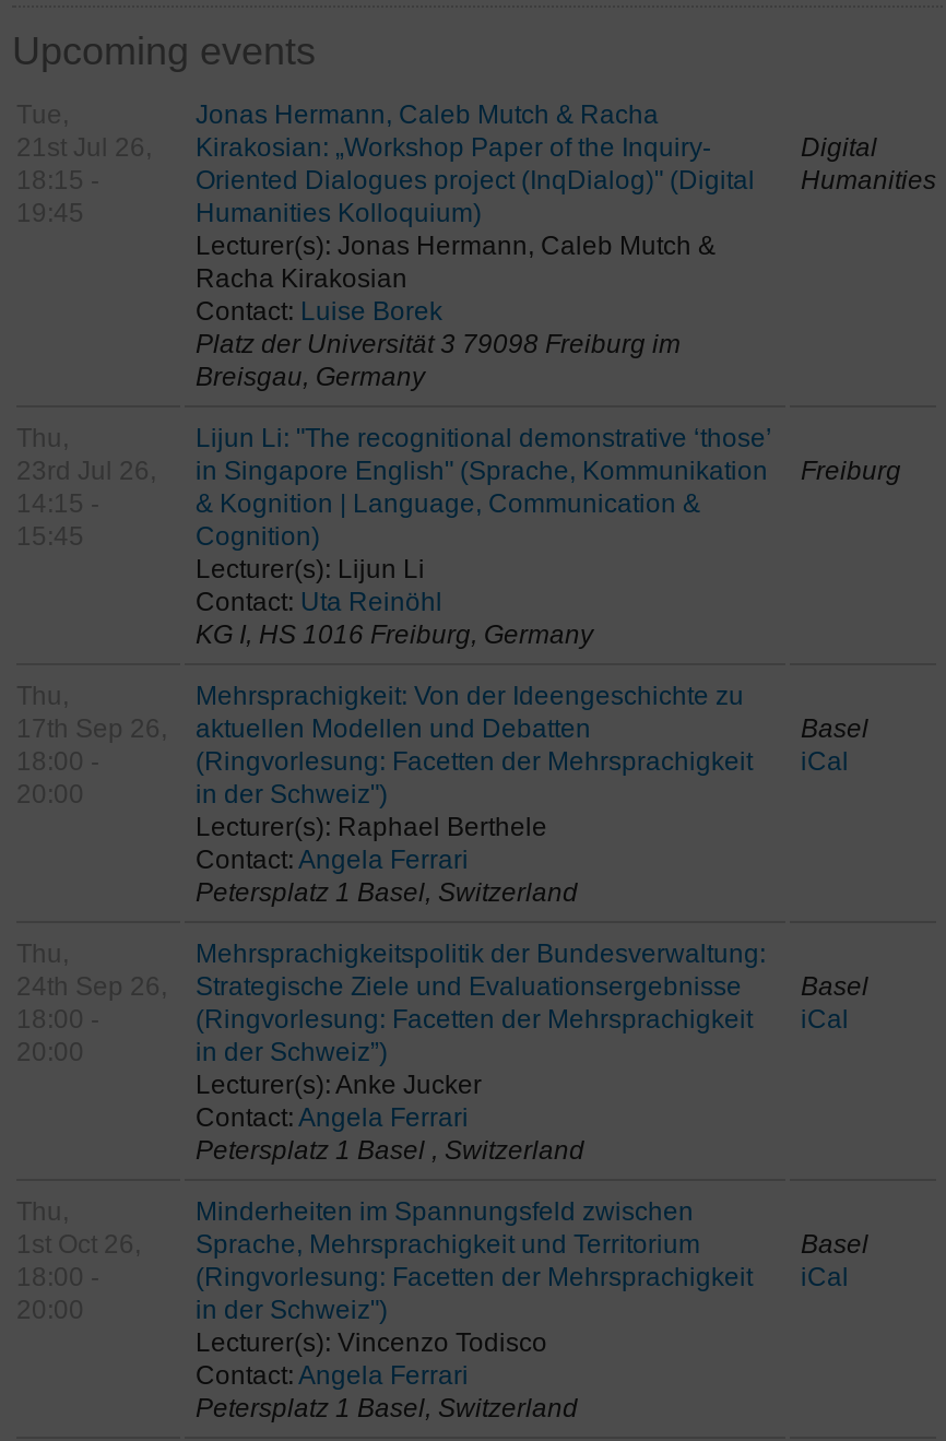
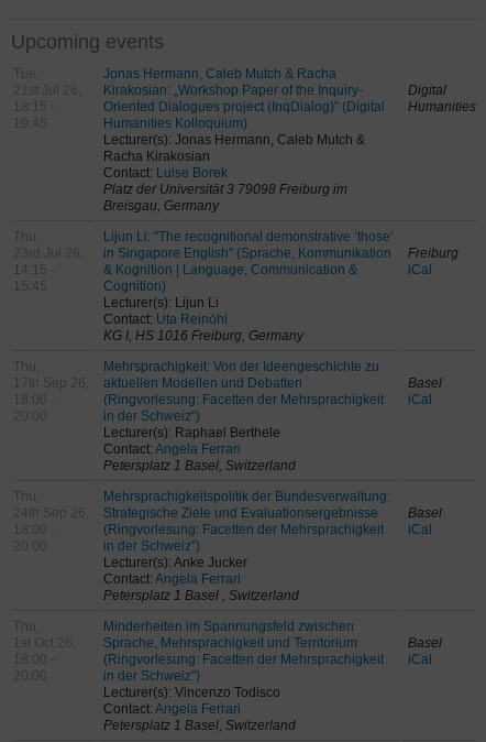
none -> [408,262,432,277] iCal

